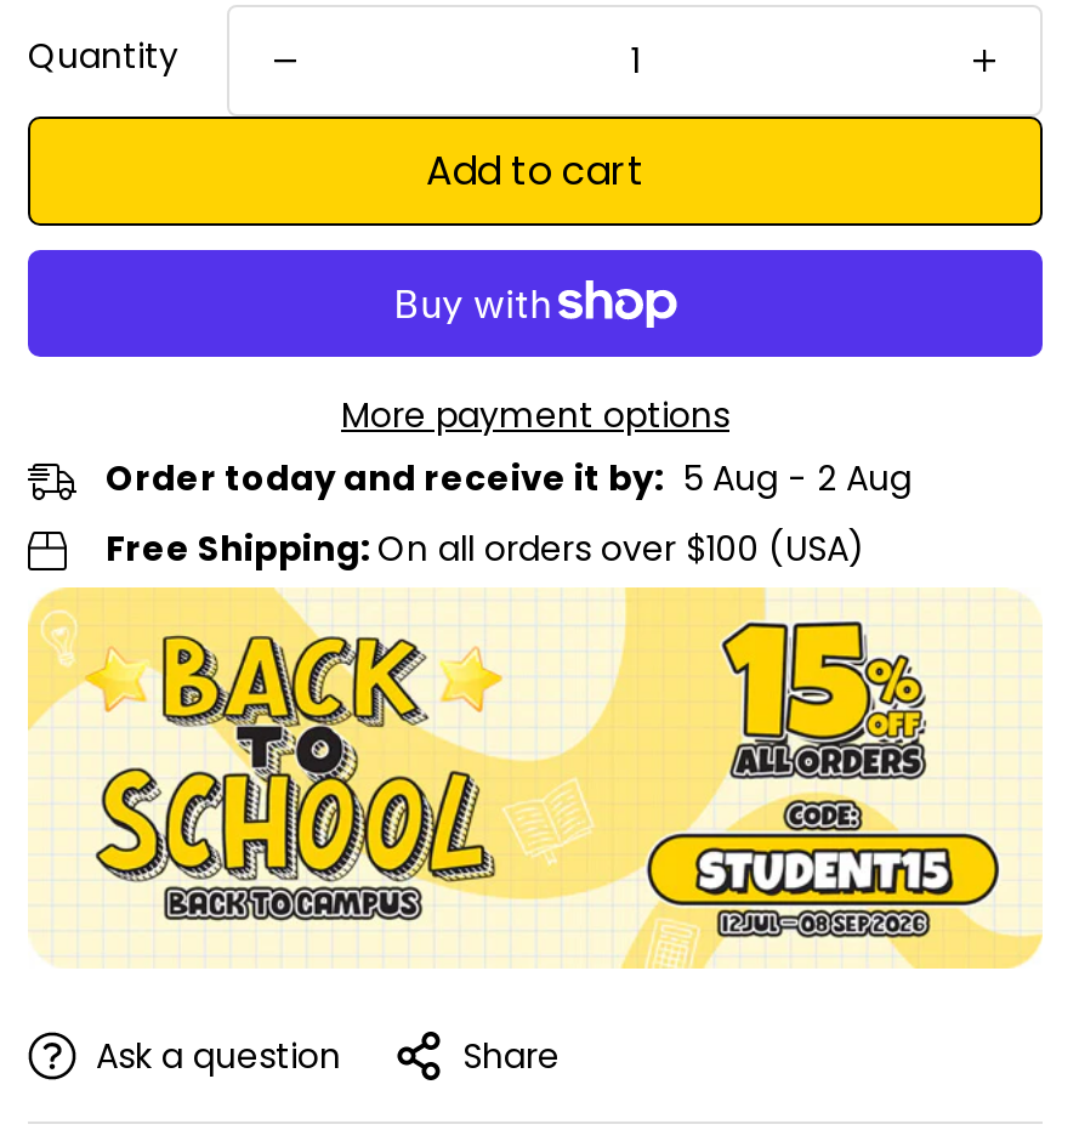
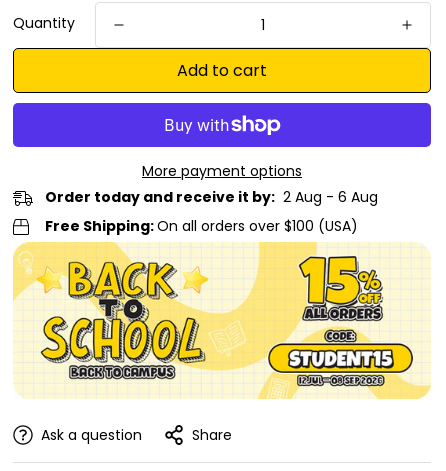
[106,455,912,503] Order today and receive it by: 5 Aug - 2 Aug -> [45,187,378,207] Order today and receive it by: 2 Aug - 6 Aug

